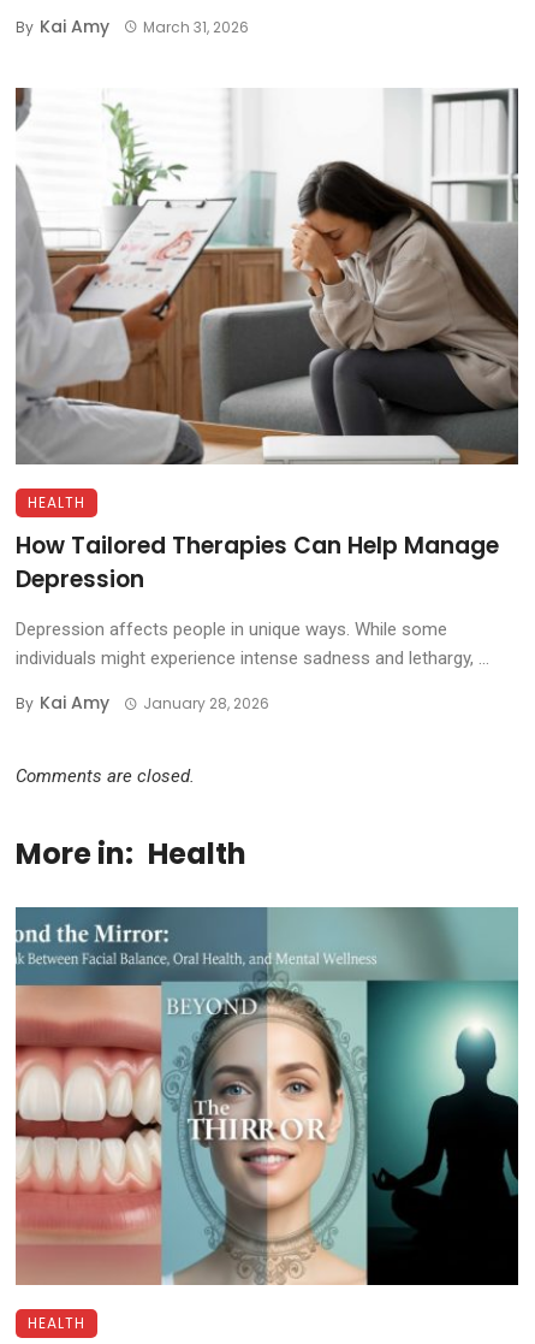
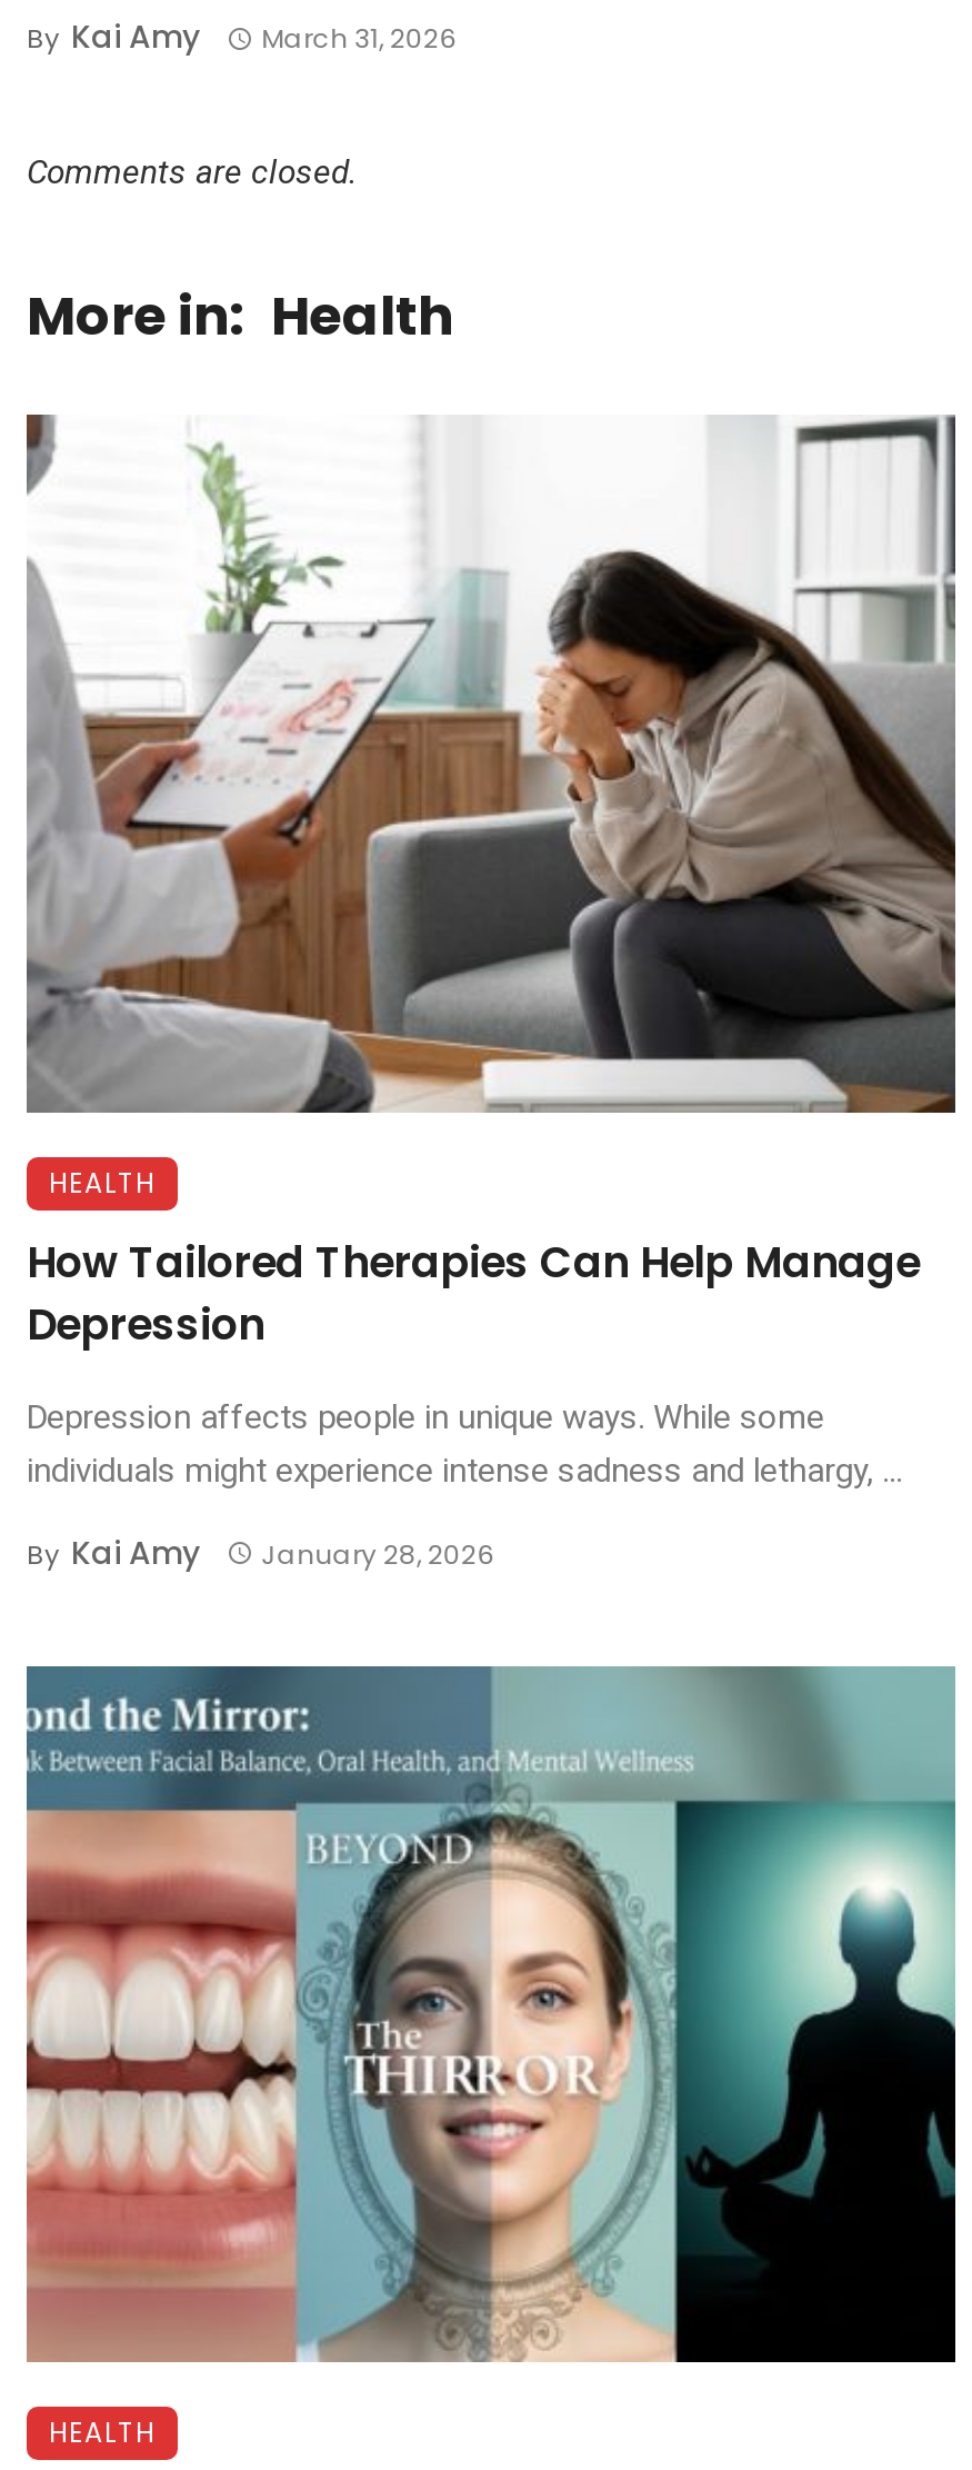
moved [14,89,521,715] -> [24,418,960,1574]: [image] | HEALTH | How Tailored Therapies Can Help Manage | Depression | Depression affects people in unique ways. While some | individuals might experience intense sadness and lethargy, ... | By Kai Amy | January 28, 2026
moved [16,765,246,874] -> [27,153,453,353]: Comments are closed. | More in: Health

